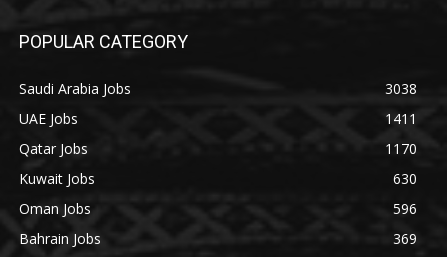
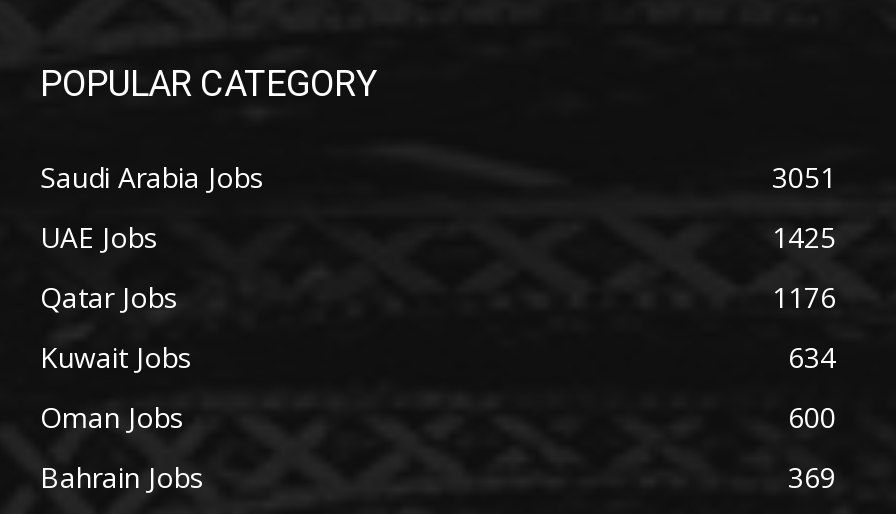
[385,79,417,98] 3038 -> [772,159,836,197] 3051
[385,109,417,128] 1411 -> [772,219,836,257] 1425
[385,139,417,158] 1170 -> [772,279,836,317] 1176
[393,169,417,188] 630 -> [788,339,836,377] 634
[393,199,417,218] 596 -> [788,399,836,437] 600

